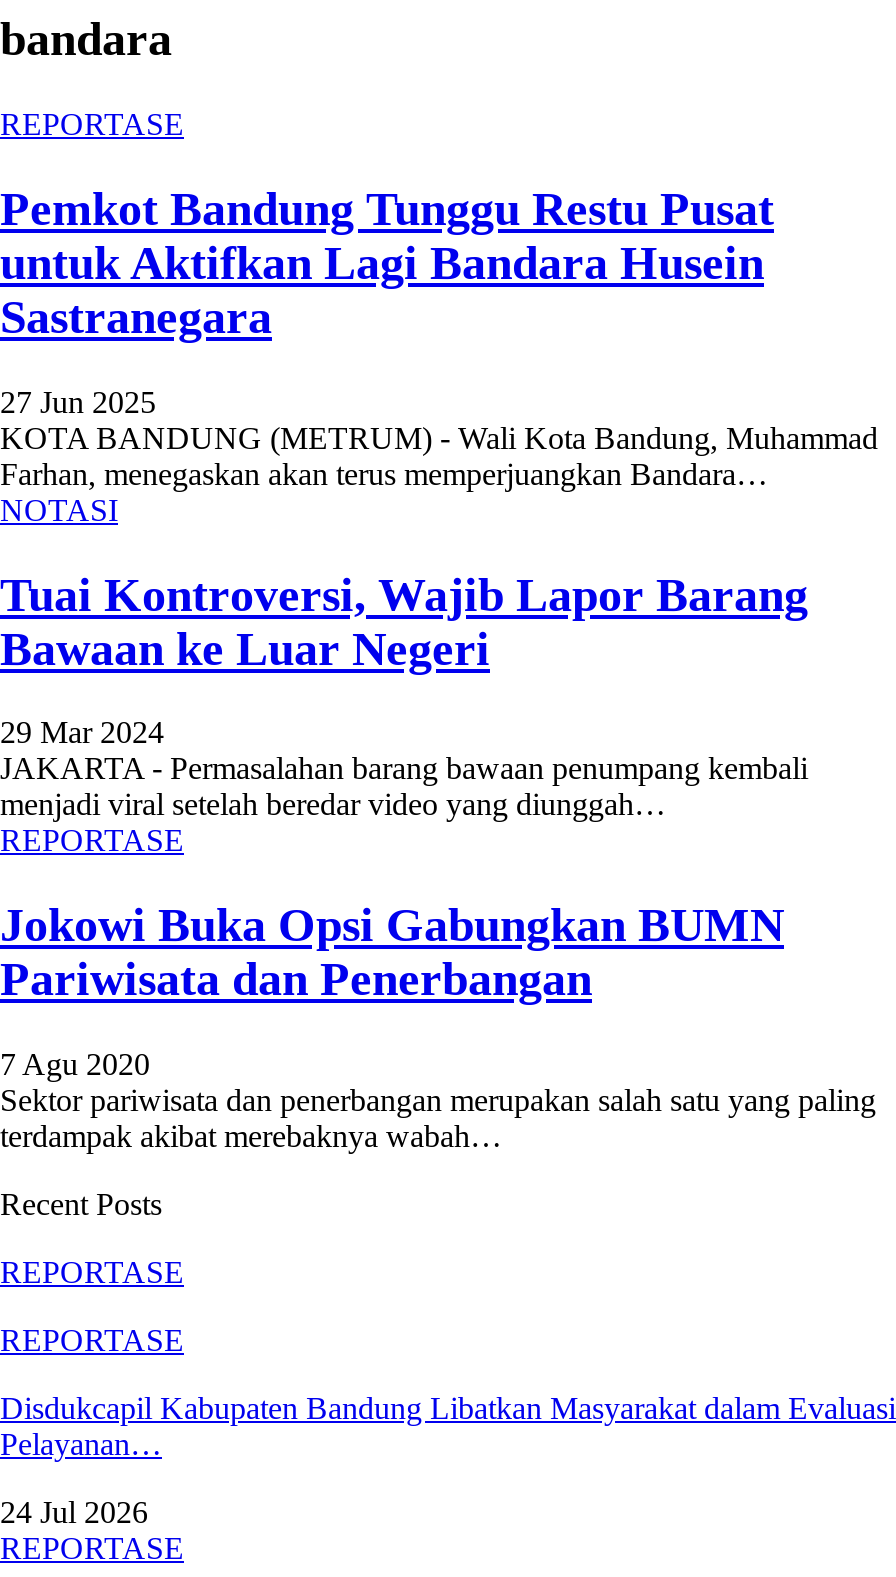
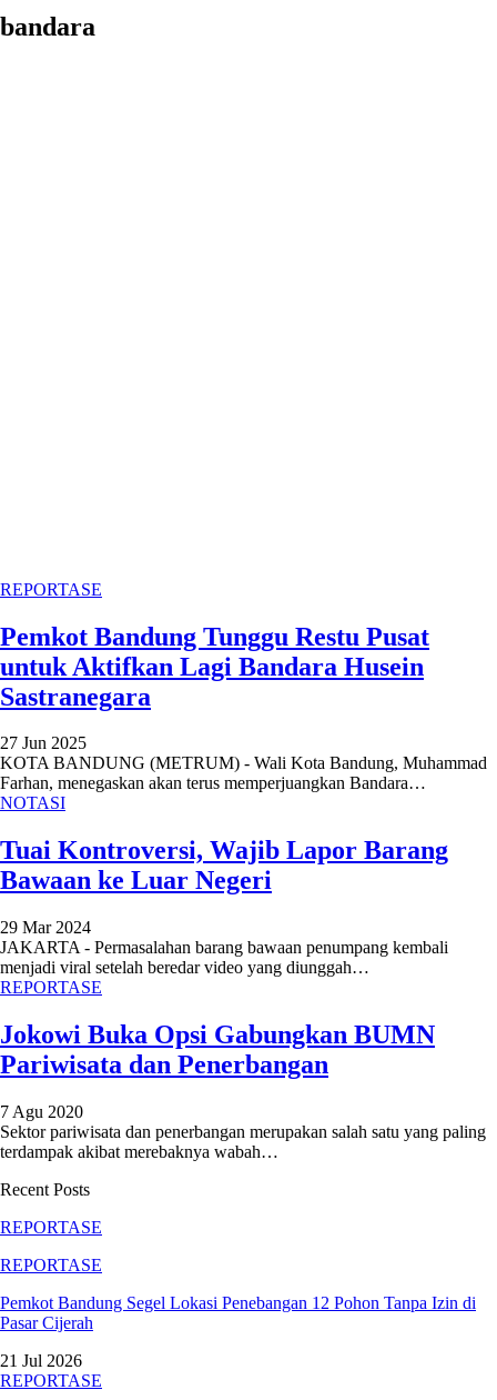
[0,1391,896,1461] Disdukcapil Kabupaten Bandung Libatkan Masyarakat dalam Evaluasi | Pelayanan… -> [0,1293,476,1332] Pemkot Bandung Segel Lokasi Penebangan 12 Pohon Tanpa Izin di | Pasar Cijerah
[0,1495,148,1529] 24 Jul 2026 -> [0,1351,82,1370] 21 Jul 2026

